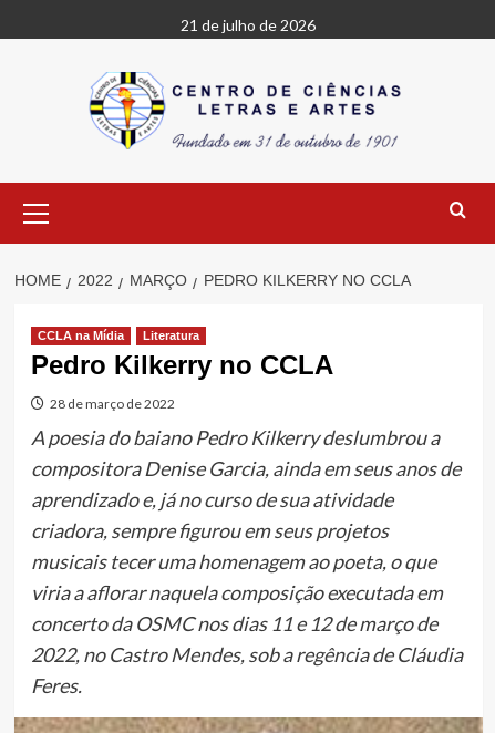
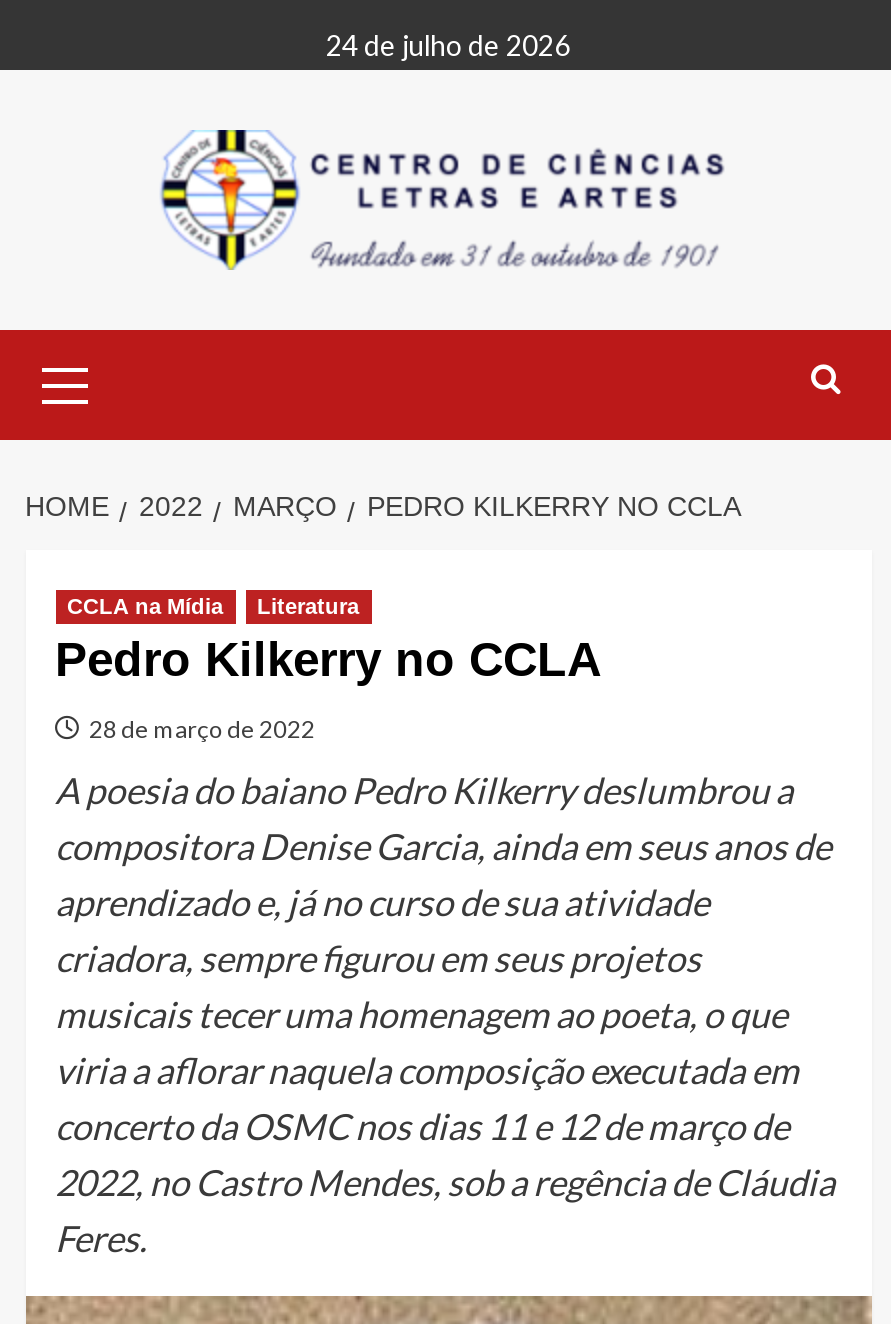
[181,16,316,34] 21 de julho de 2026 -> [326,28,570,62] 24 de julho de 2026

